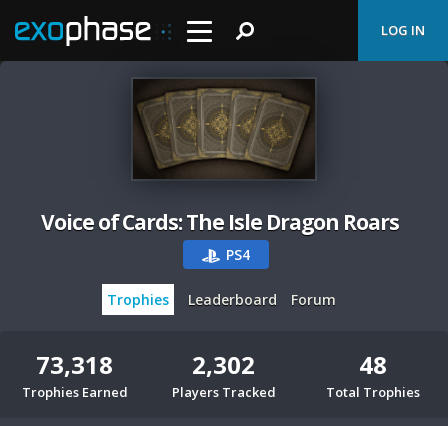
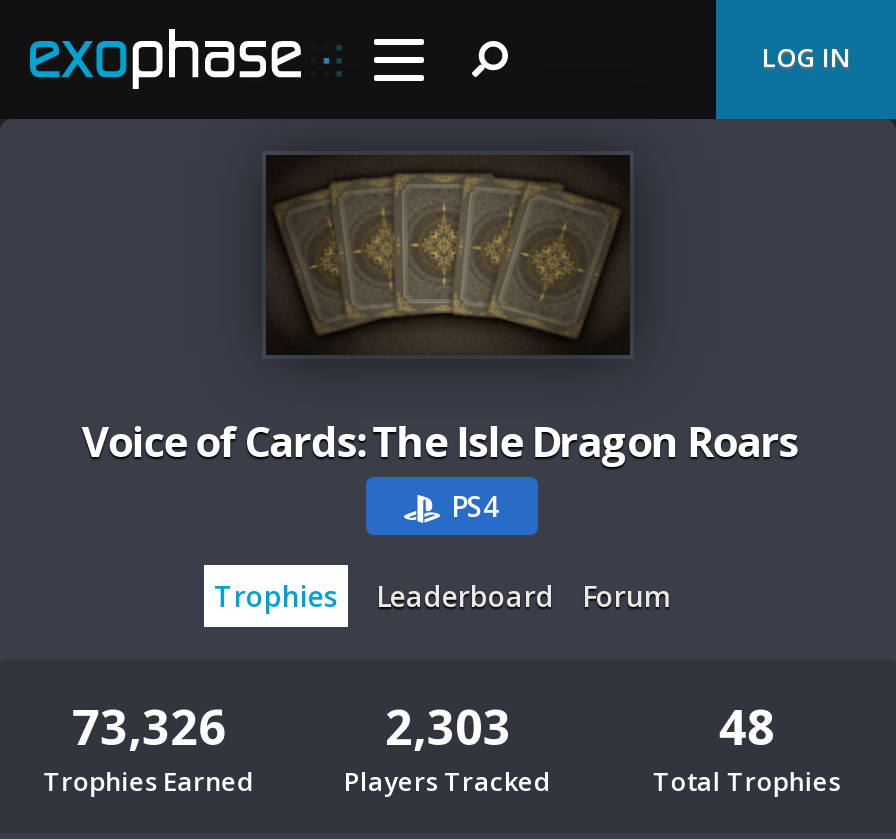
[36,348,113,381] 73,318 -> [72,693,226,759] 73,326
[192,348,255,381] 2,302 -> [385,693,511,759] 2,303

